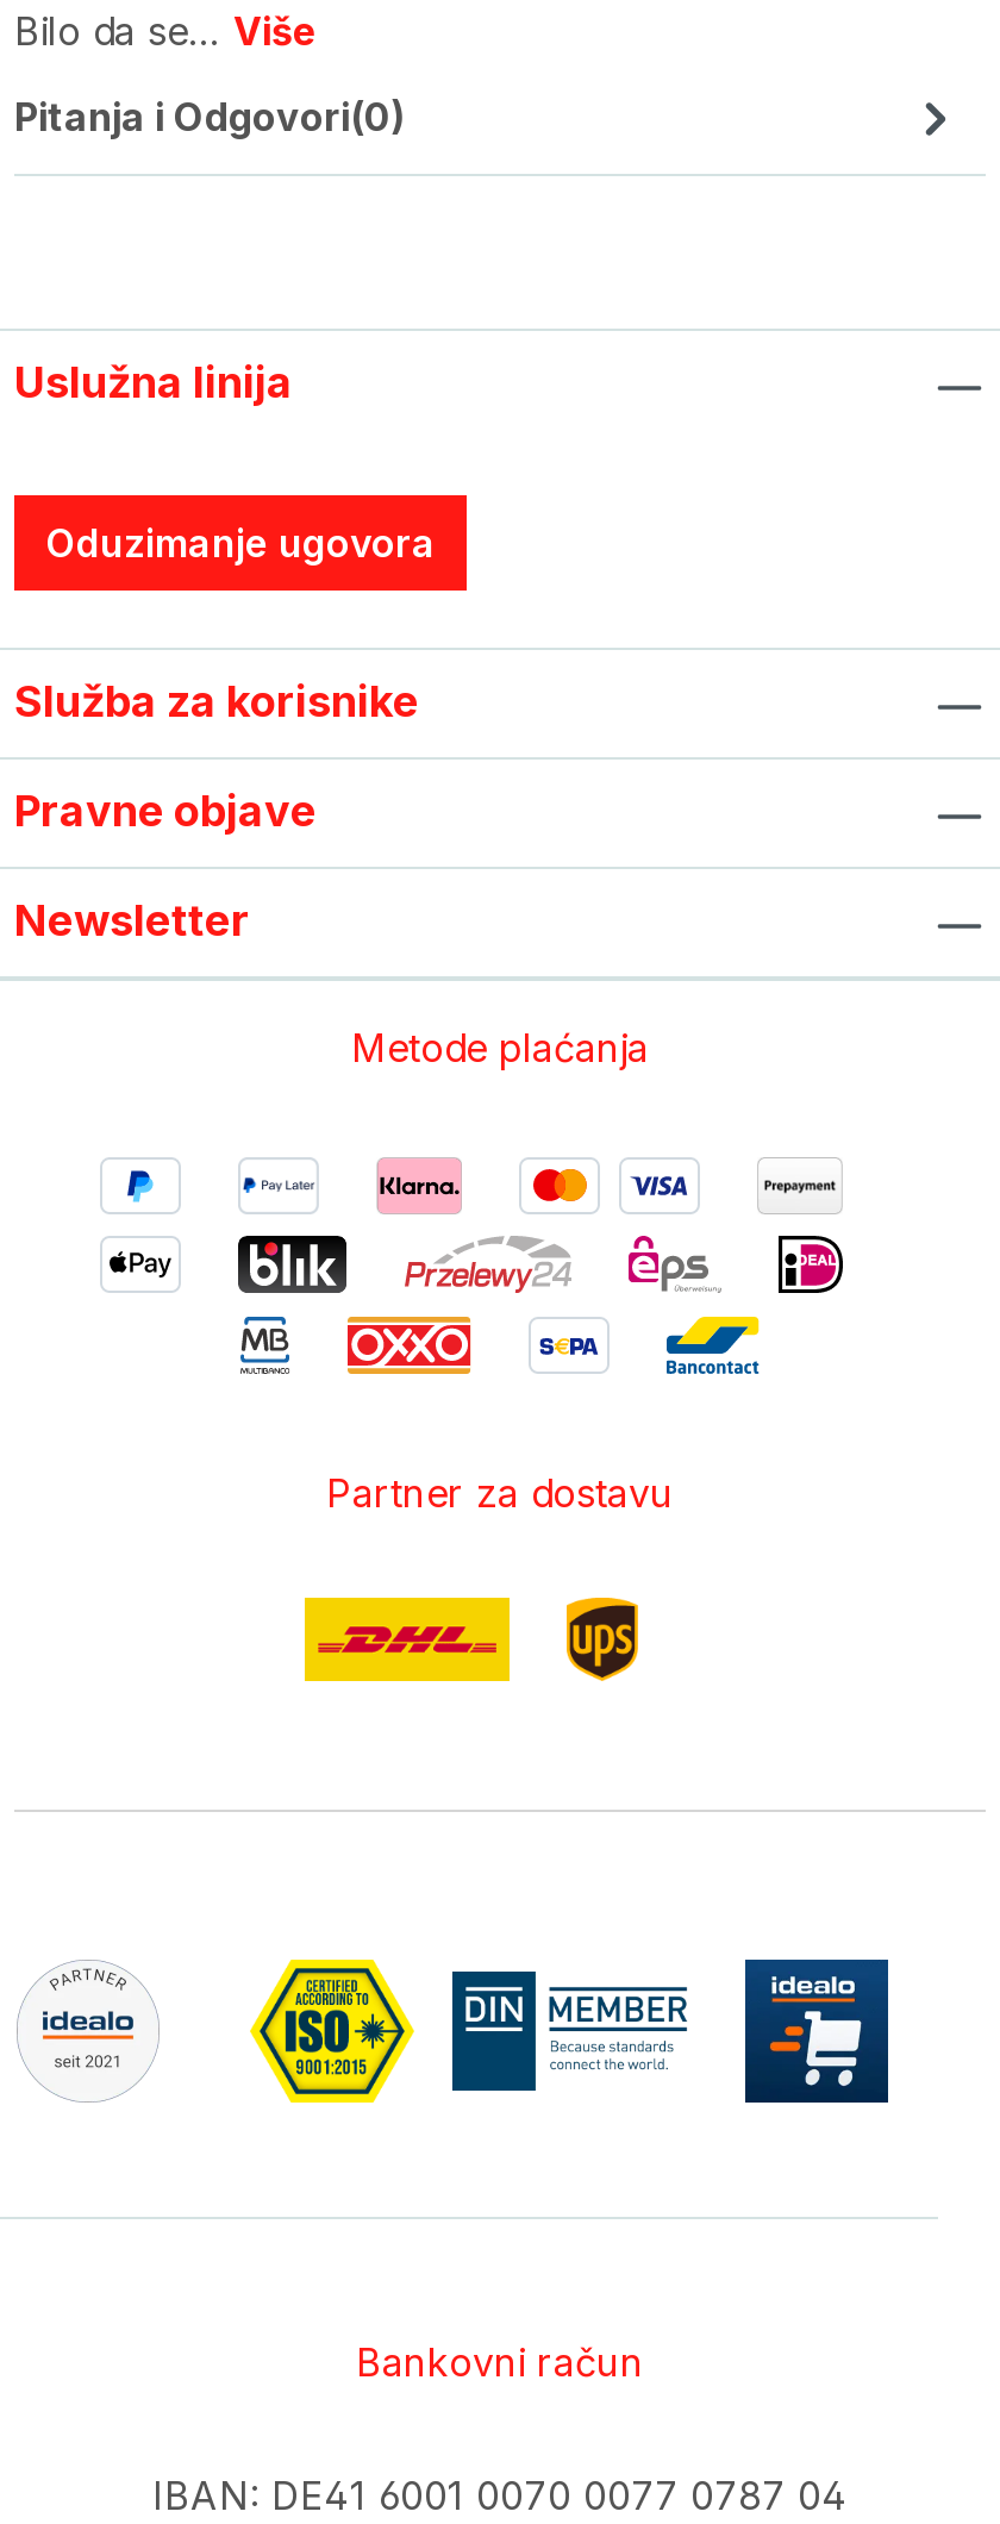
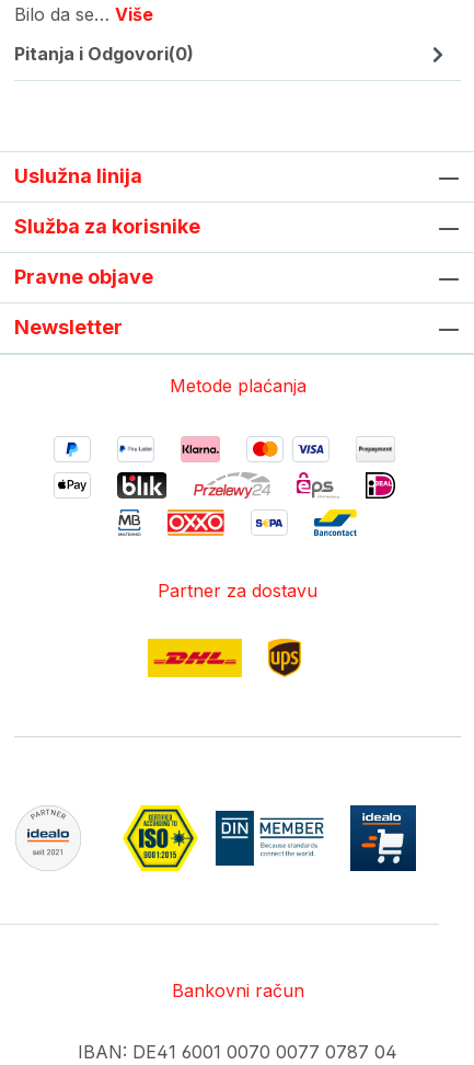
[45,519,436,567] Oduzimanje ugovora -> none

